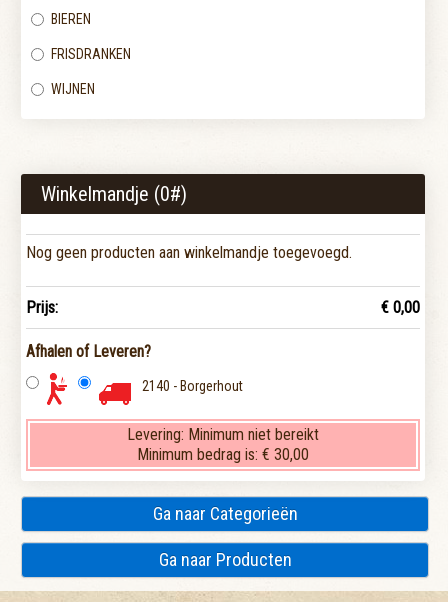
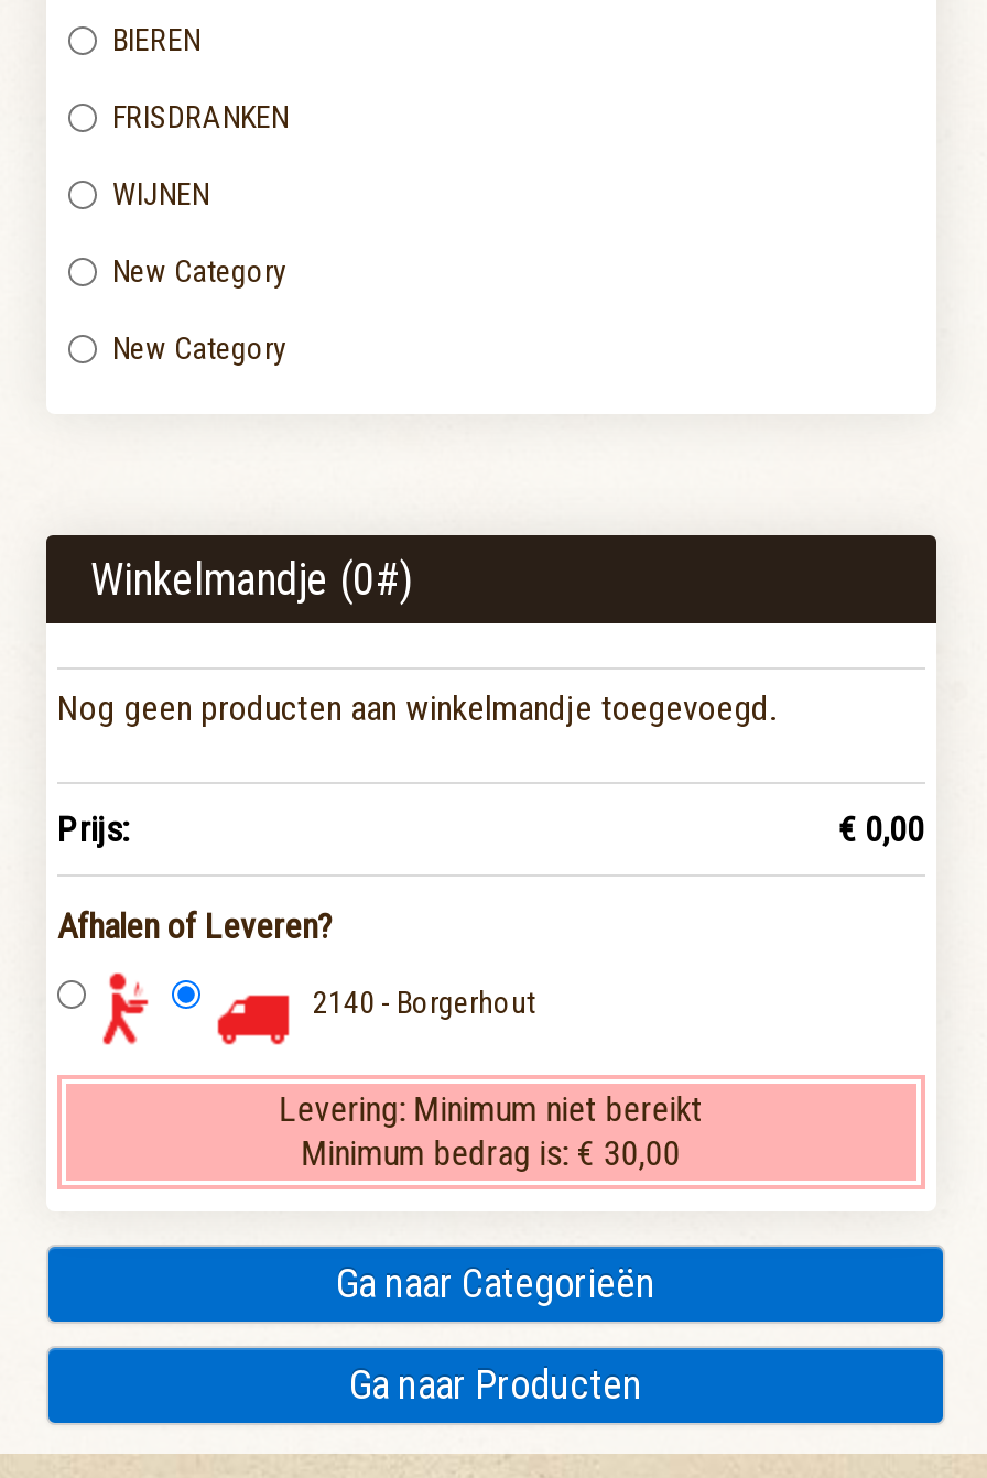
none -> [112,253,286,366] New Category | New Category

